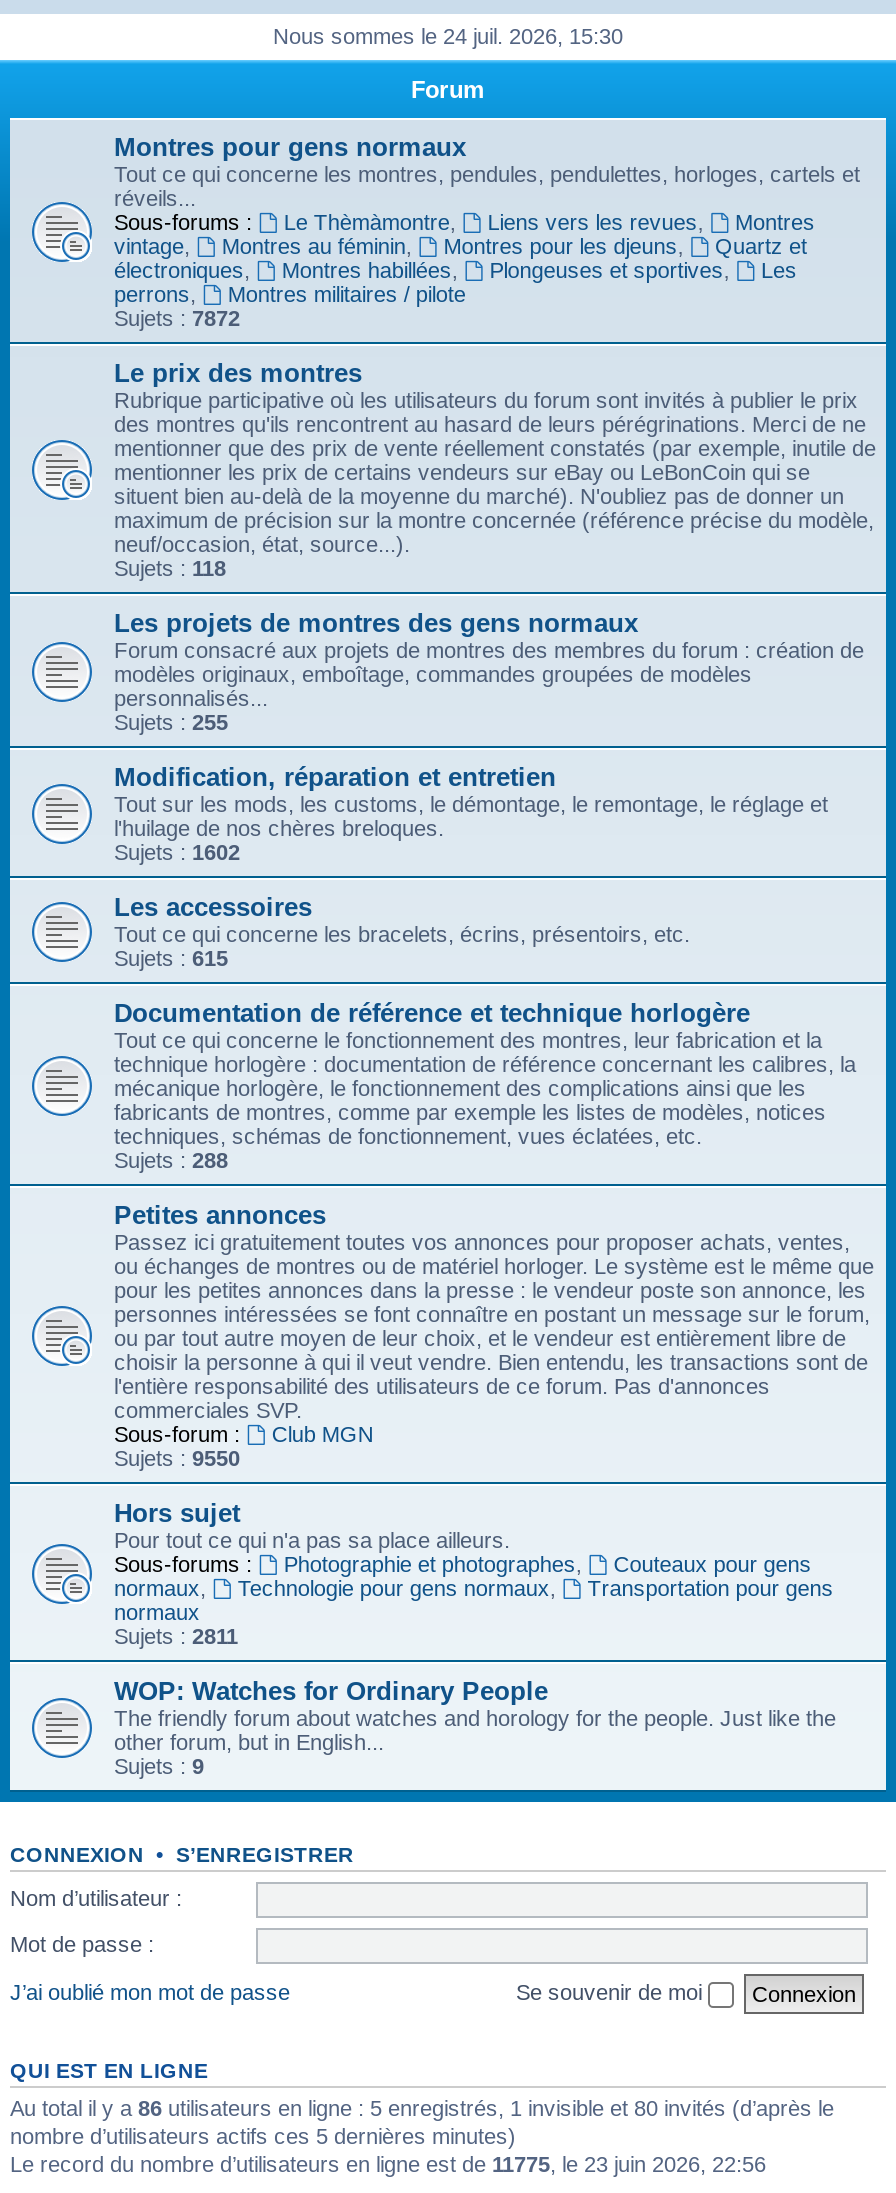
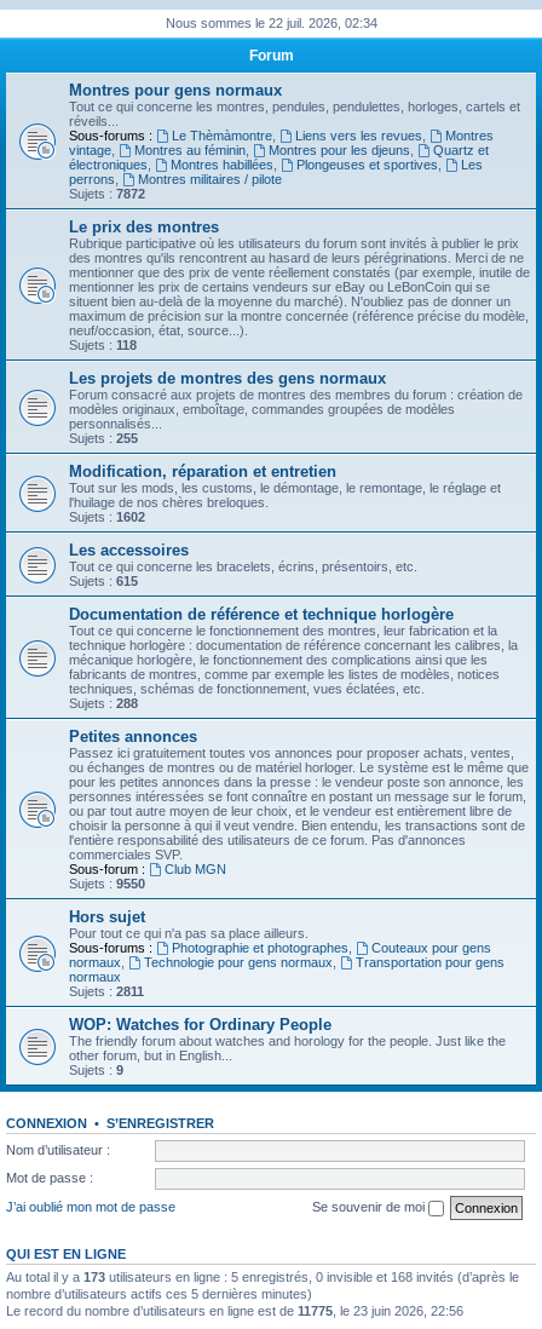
[273,24,623,48] Nous sommes le 24 juil. 2026, 15:30 -> [165,16,377,30] Nous sommes le 22 juil. 2026, 02:34
[10,2095,834,2119] Au total il y a 86 utilisateurs en ligne : 5 enregistrés, 1 invisible et 80 invités (d’après le -> [6,1269,519,1284] Au total il y a 173 utilisateurs en ligne : 5 enregistrés, 0 invisible et 168 invités (d’après le

